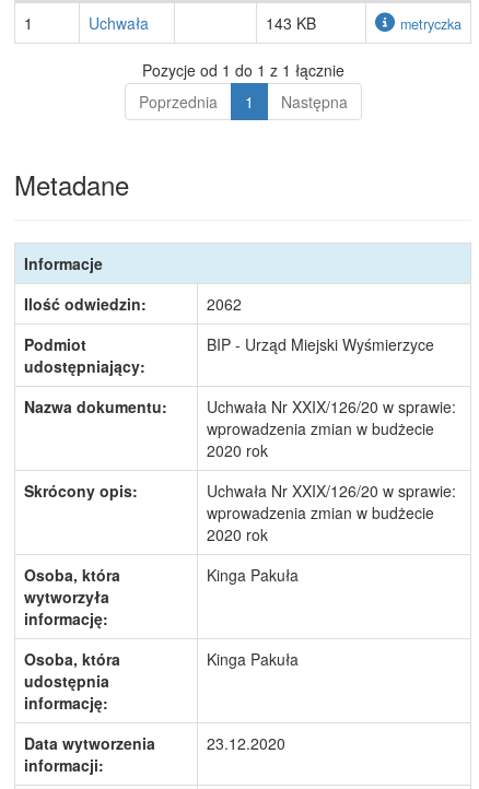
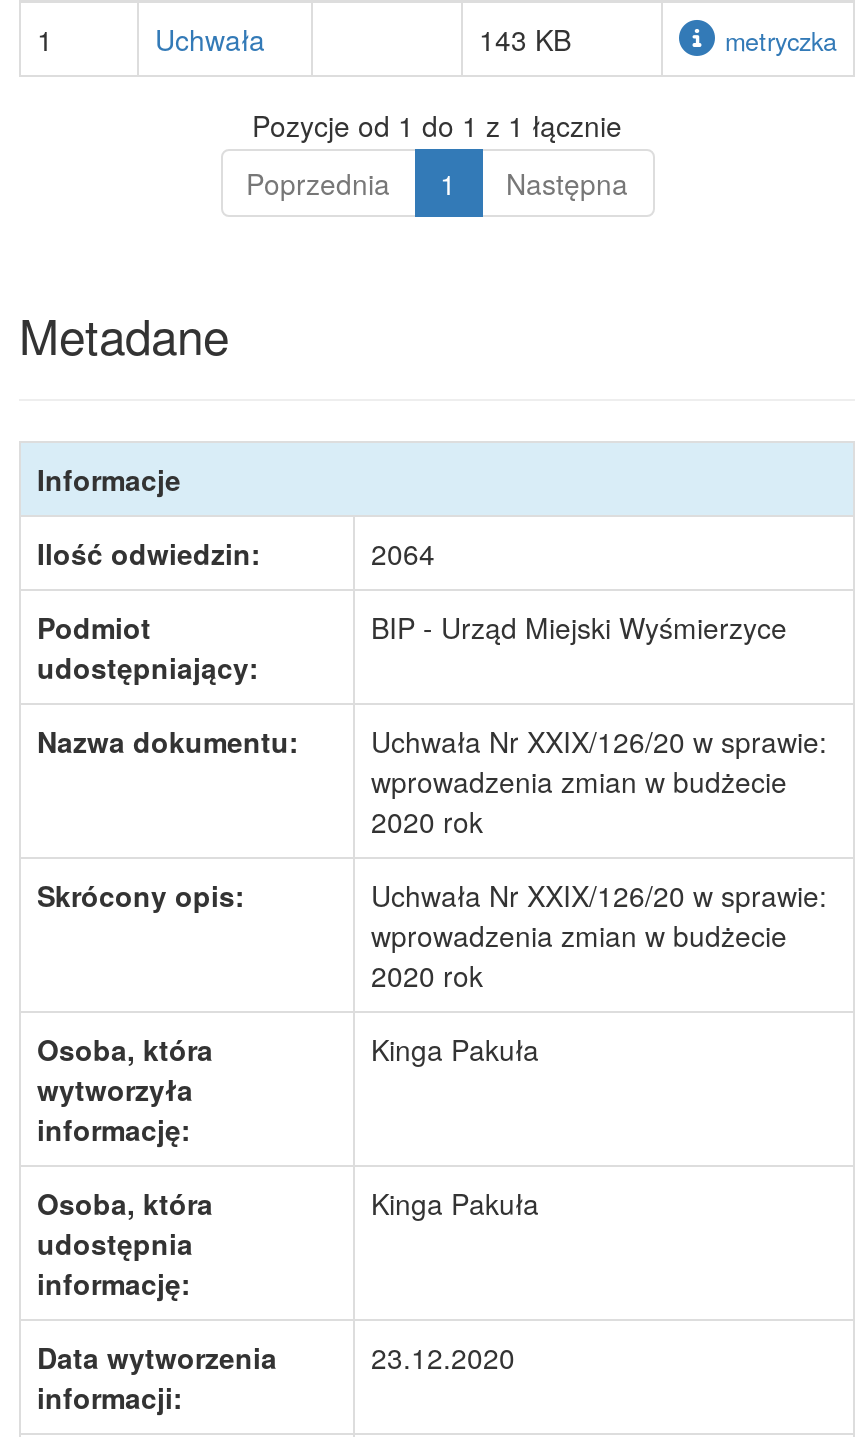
[207,293,242,315] 2062 -> [371,533,435,573] 2064

